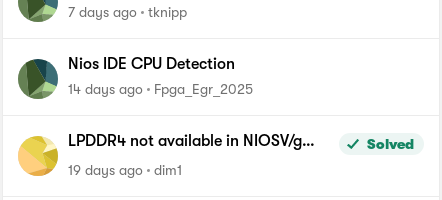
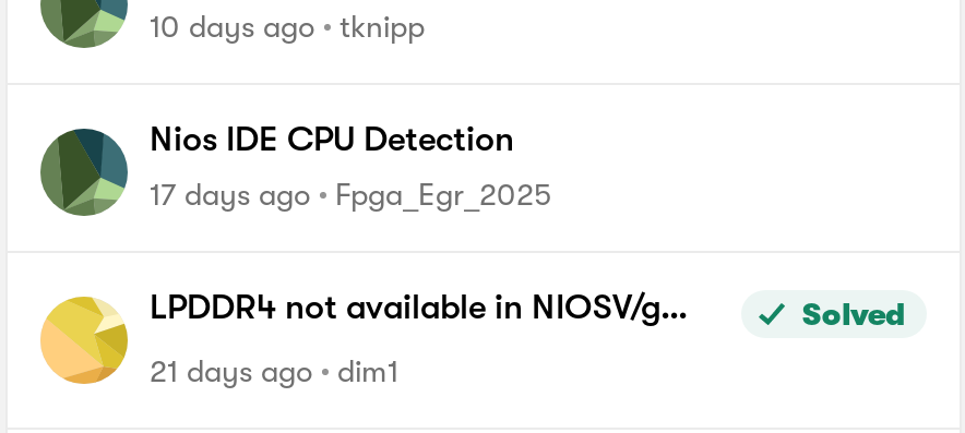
[68,4,187,20] 7 days ago tknipp -> [150,9,425,44] 10 days ago tknipp
[68,81,253,97] 14 days ago Fpga_Egr_2025 -> [150,177,551,212] 17 days ago Fpga_Egr_2025
[68,162,143,178] 19 days ago -> [150,353,313,388] 21 days ago

